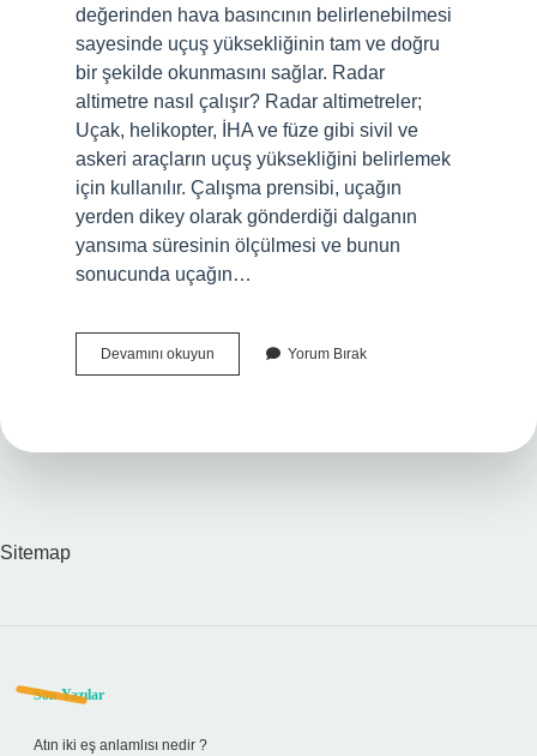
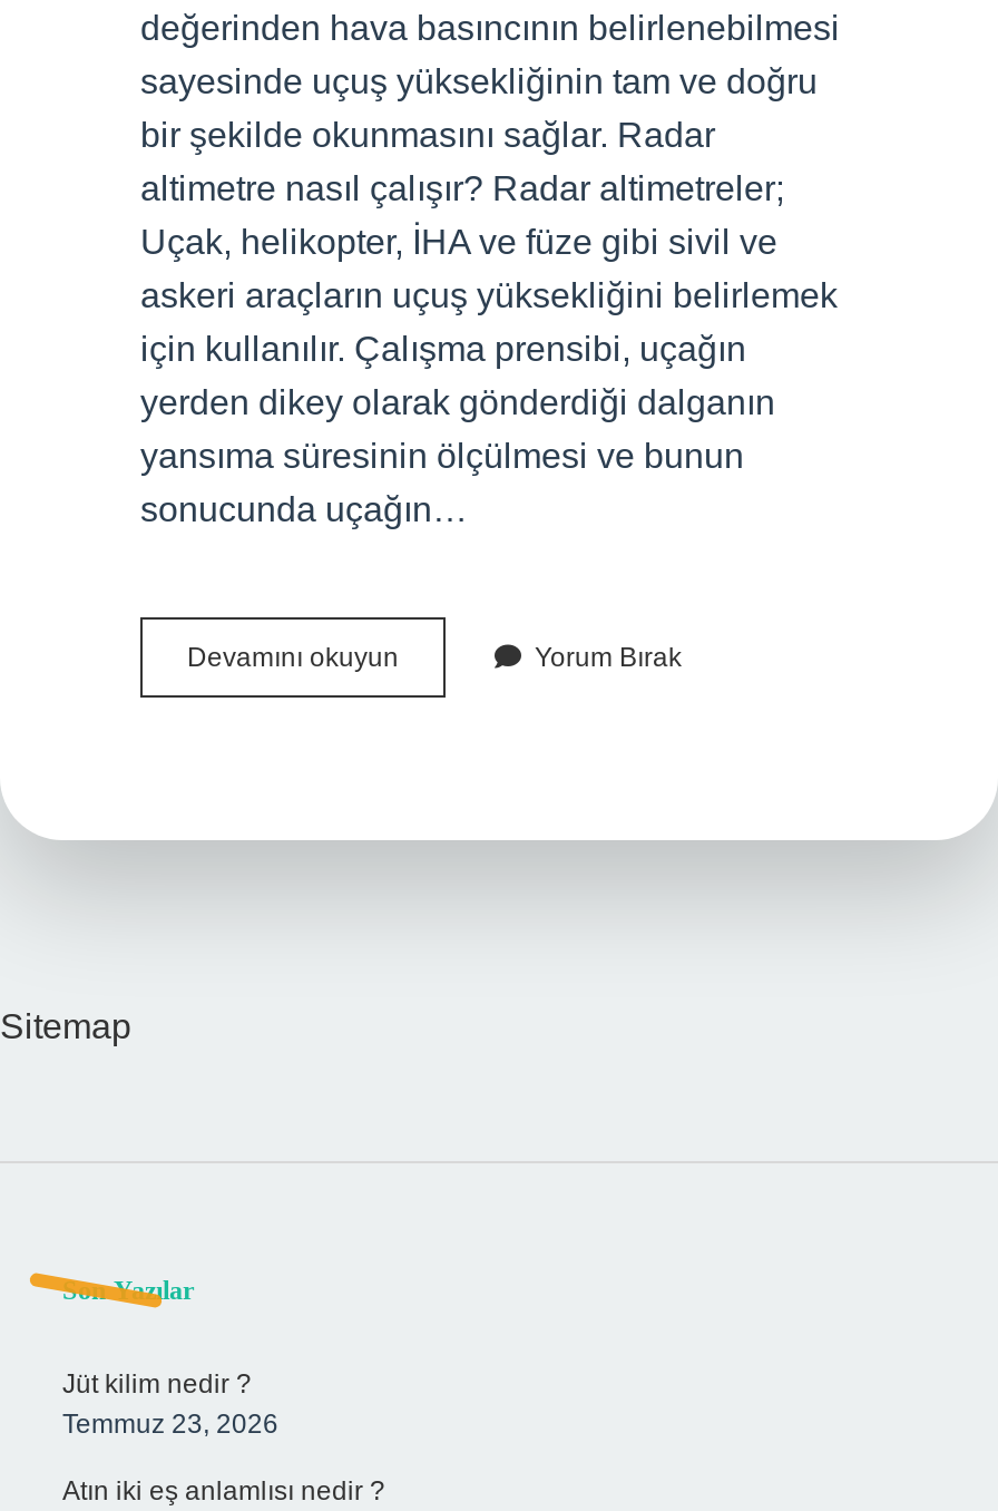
none -> [62,1368,278,1440] Jüt kilim nedir ? | Temmuz 23, 2026

